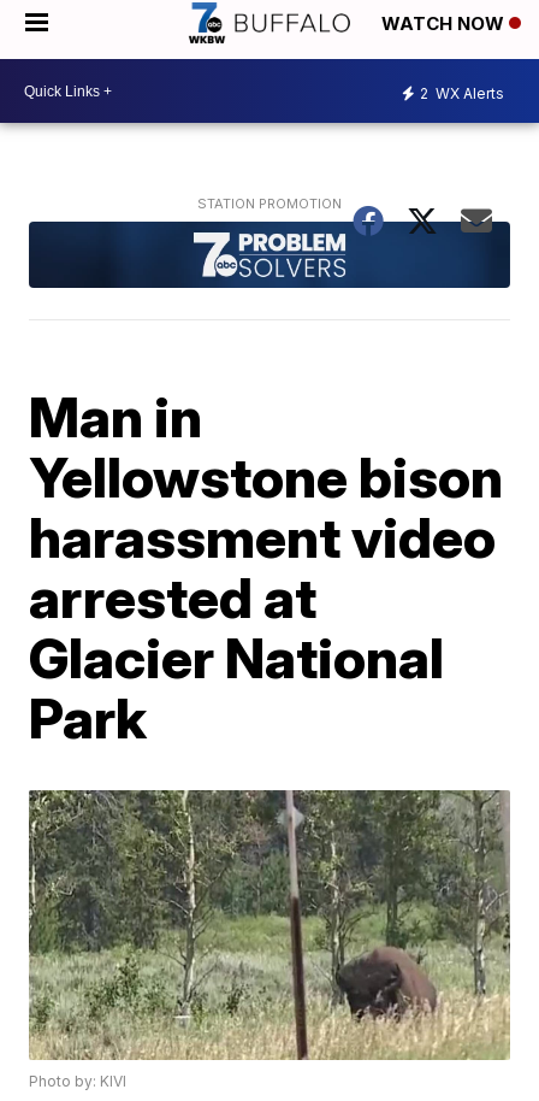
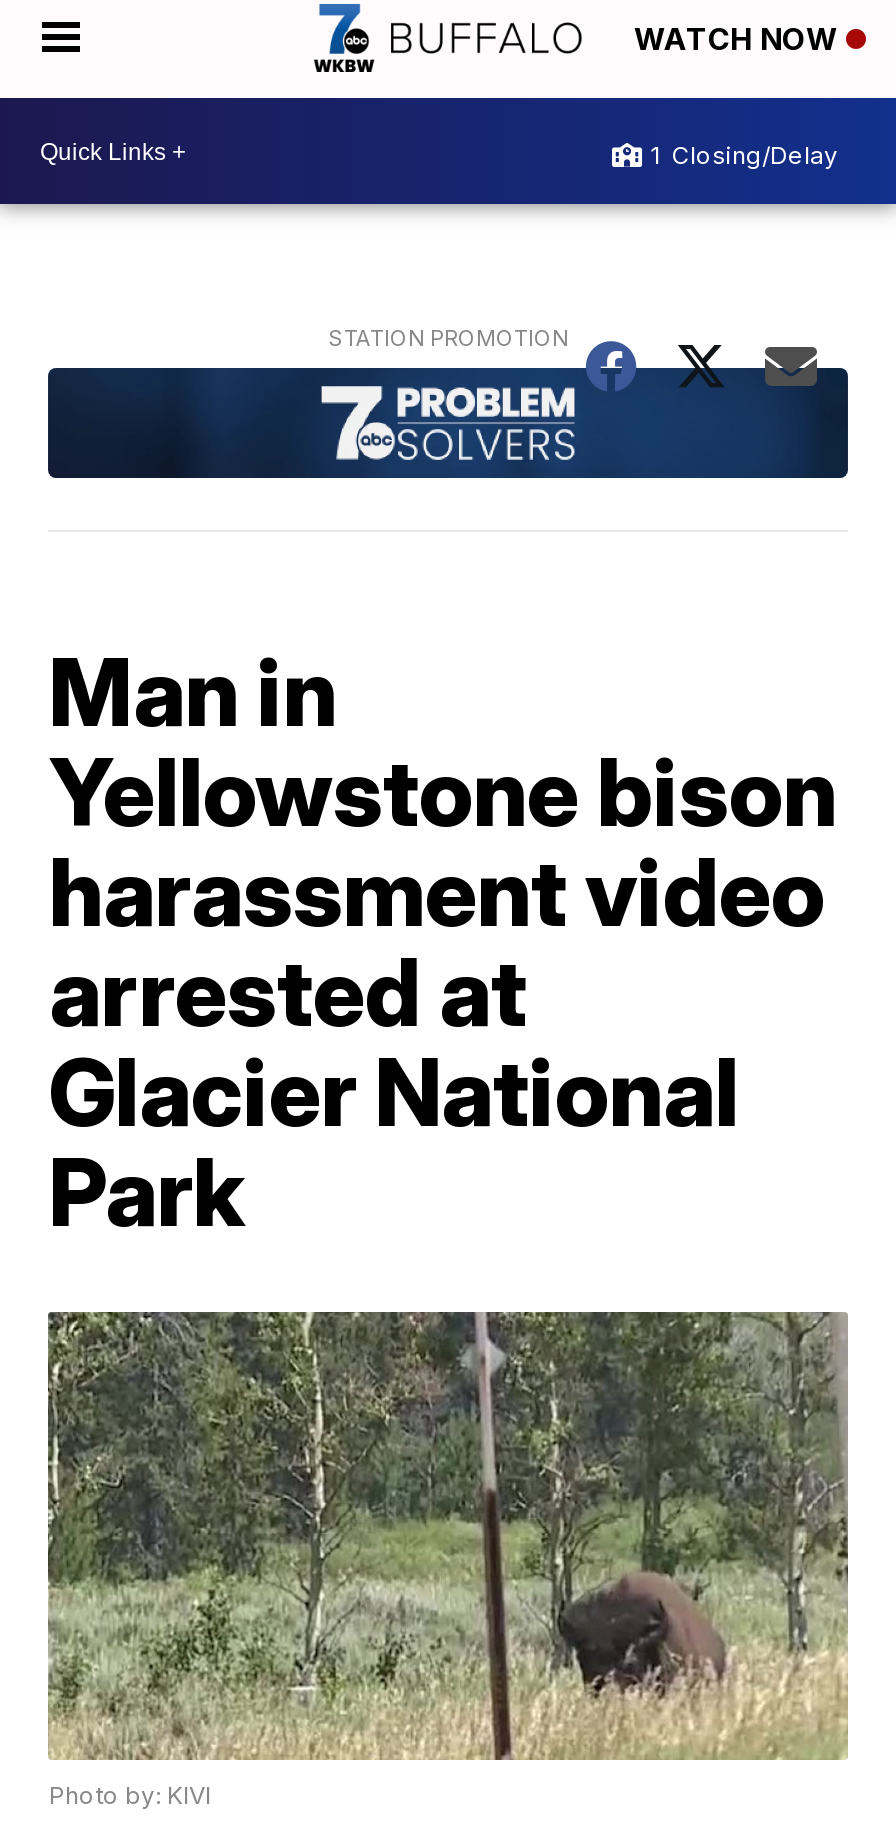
[420,84,504,102] 2 WX Alerts -> [650,139,838,169] 1 Closing/Delay

